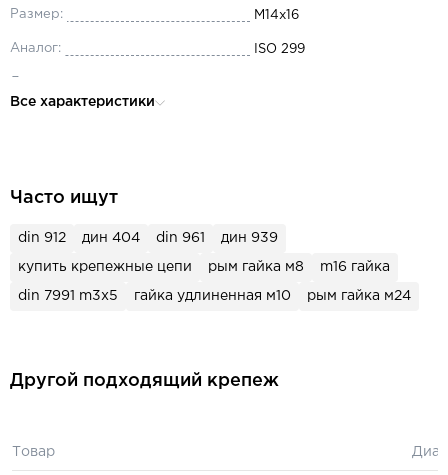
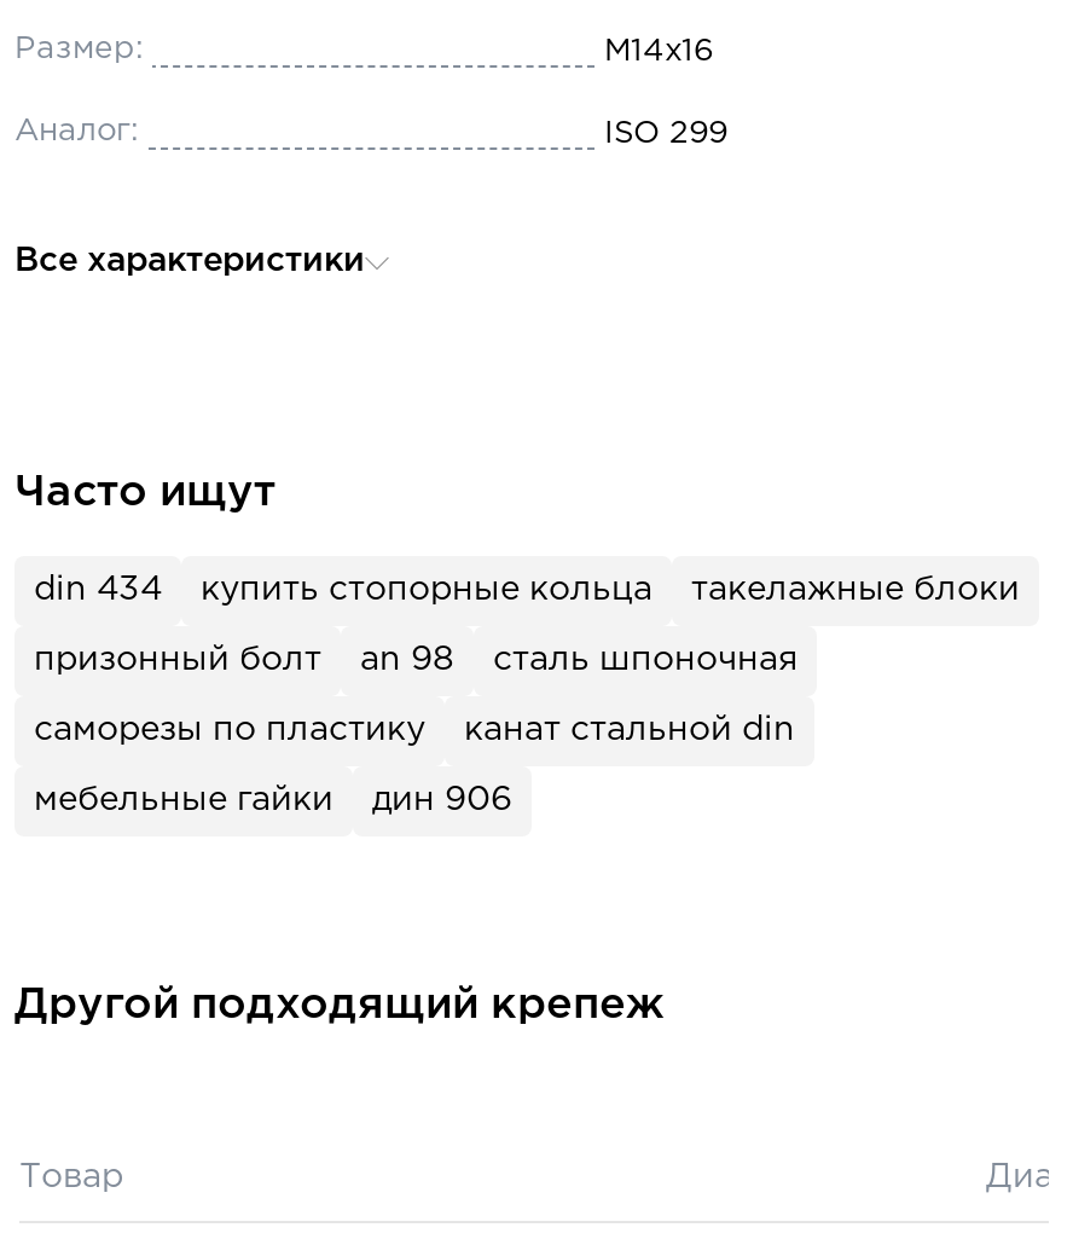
[18,232,411,302] din 912 | дин 404 | din 961 | дин 939 | купить крепежные цепи | рым гайка м8 | m16 гайка | din 7991 m3x5 | гайка удлиненная м10 | рым гайка м24 -> [34,575,1020,815] din 434 | купить стопорные кольца | такелажные блоки | призонный болт | an 98 | сталь шпоночная | саморезы по пластику | канат стальной din | мебельные гайки | дин 906

